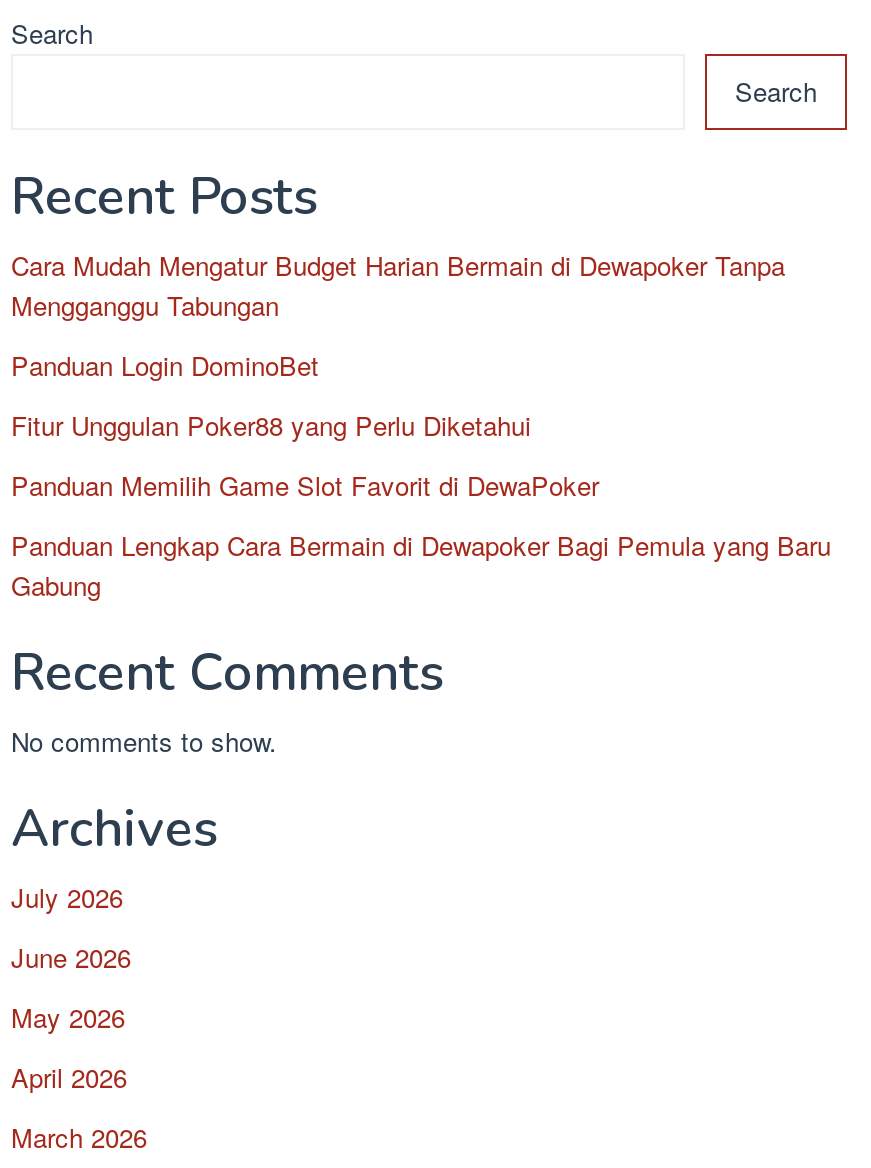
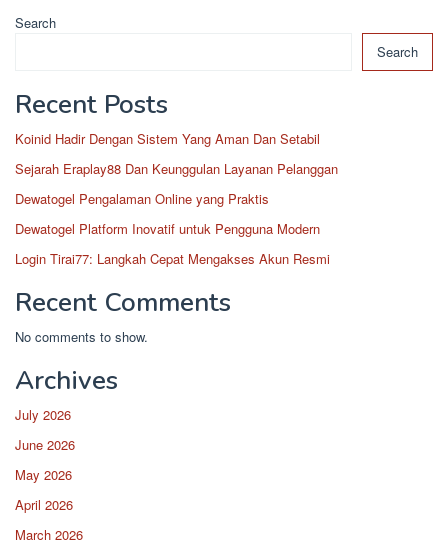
[11,246,785,324] Cara Mudah Mengatur Budget Harian Bermain di Dewapoker Tanpa | Mengganggu Tabungan -> [15,129,320,148] Koinid Hadir Dengan Sistem Yang Aman Dan Setabil
[11,346,319,384] Panduan Login DominoBet -> [15,159,338,178] Sejarah Eraplay88 Dan Keunggulan Layanan Pelanggan
[11,406,531,444] Fitur Unggulan Poker88 yang Perlu Diketahui -> [15,189,269,208] Dewatogel Pengalaman Online yang Praktis
[11,466,599,504] Panduan Memilih Game Slot Favorit di DewaPoker -> [15,219,320,238] Dewatogel Platform Inovatif untuk Pengguna Modern
[11,526,831,604] Panduan Lengkap Cara Bermain di Dewapoker Bagi Pemula yang Baru | Gabung -> [15,249,330,268] Login Tirai77: Langkah Cepat Mengakses Akun Resmi

